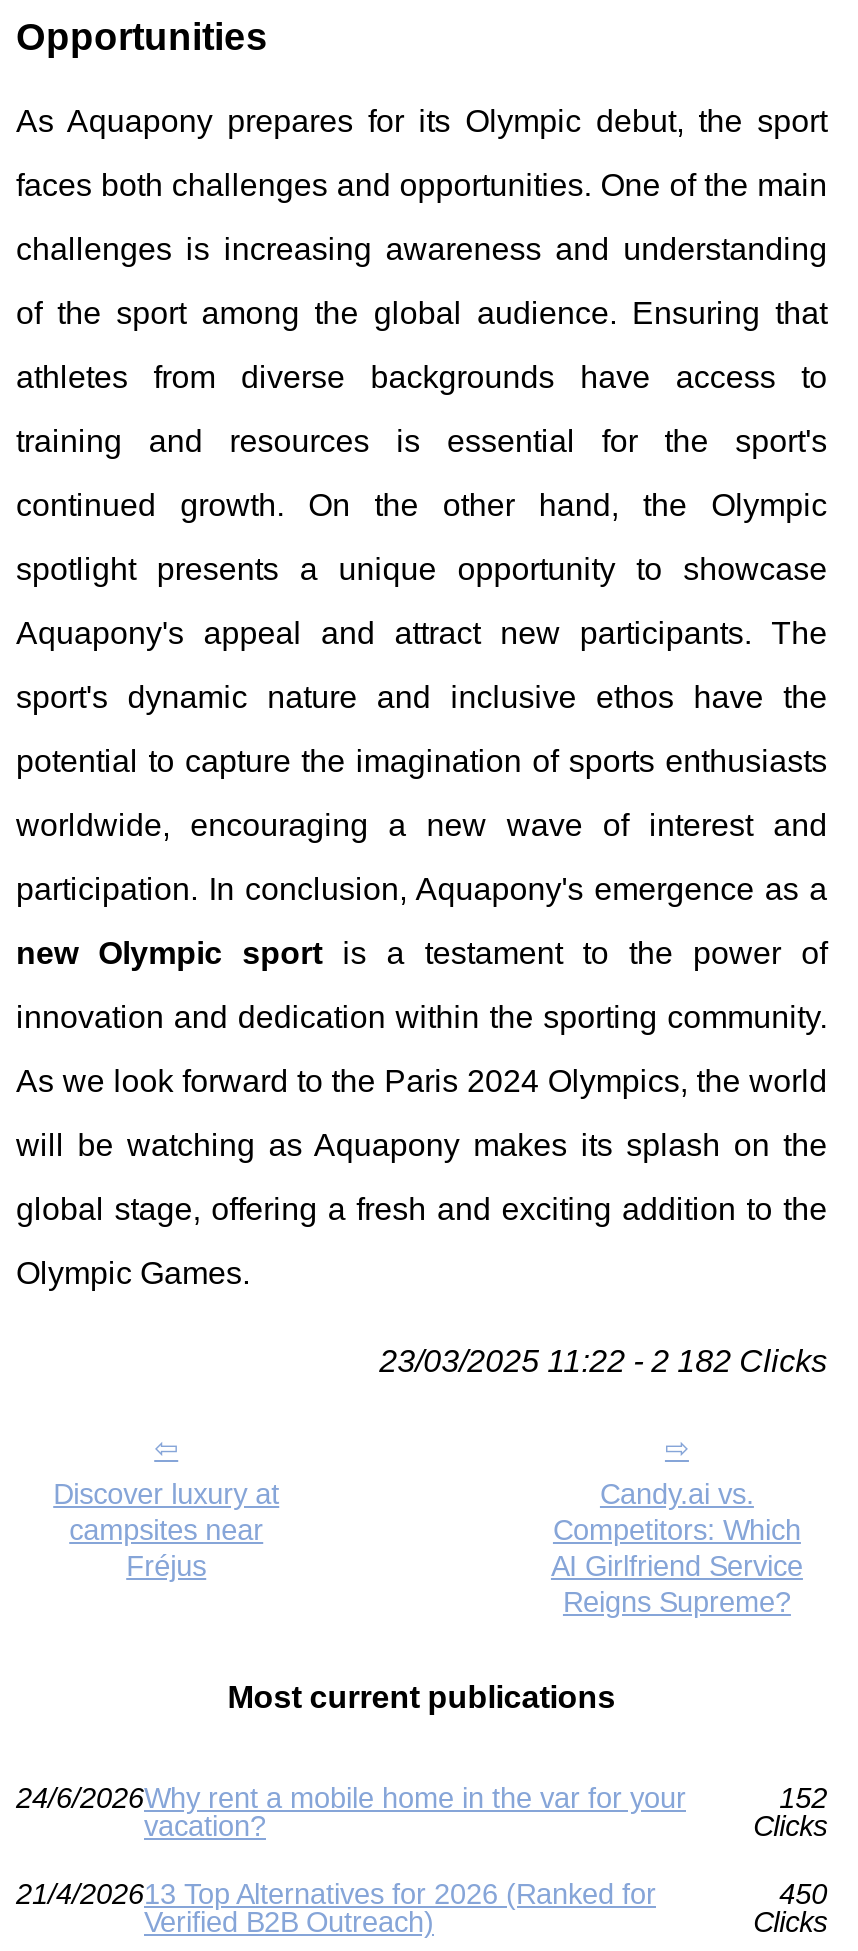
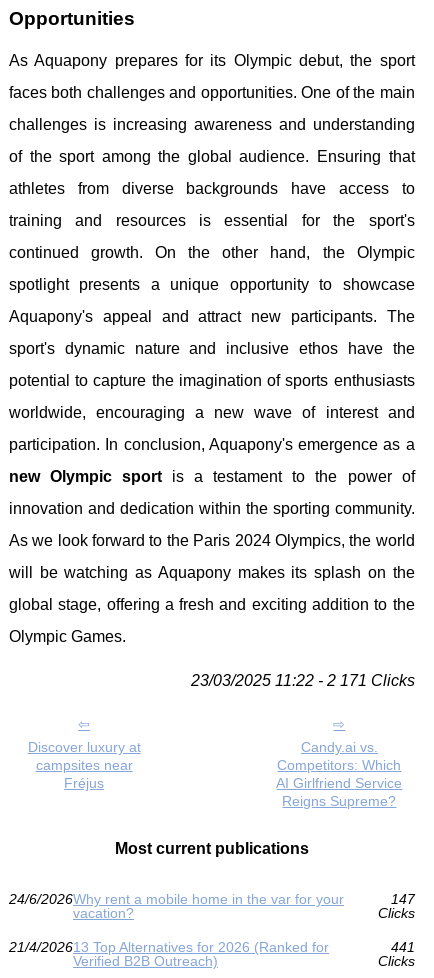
[379,1345,827,1379] 23/03/2025 11:22 - 2 182 Clicks -> [191,672,415,689] 23/03/2025 11:22 - 2 171 Clicks
[779,1783,827,1815] 152 -> [391,891,415,907] 147
[779,1879,827,1911] 450 -> [391,939,415,955] 441

